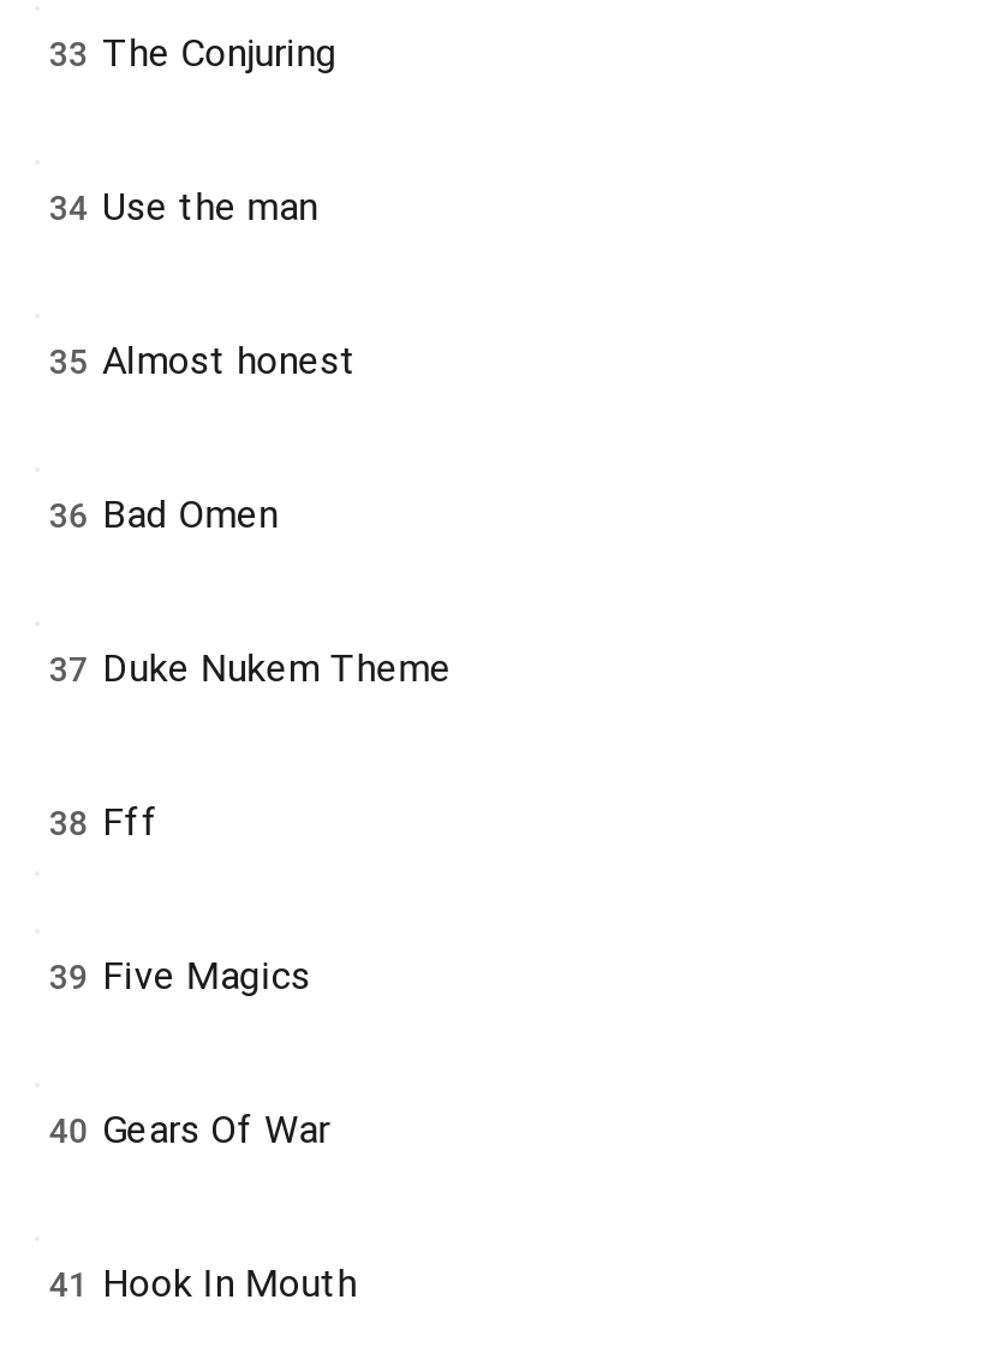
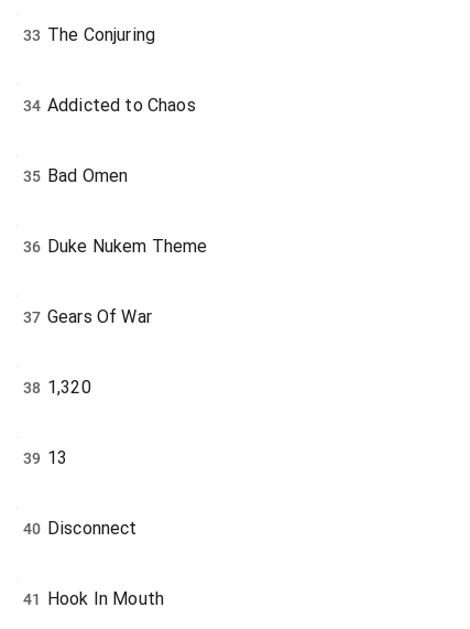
[49,184,318,230] 34 Use the man -> [23,95,196,116] 34 Addicted to Chaos
[49,338,357,383] 35 Almost honest -> [23,165,128,186] 35 Bad Omen
[49,491,278,537] 36 Bad Omen -> [23,236,208,257] 36 Duke Nukem Theme
[49,645,452,691] 37 Duke Nukem Theme -> [23,306,152,327] 37 Gears Of War
[49,799,159,845] 38 Fff -> [23,377,91,398] 38 1,320
[49,953,311,999] 39 Five Magics -> [23,447,67,468] 39 13
[49,1107,330,1152] 40 Gears Of War -> [23,518,137,539] 40 Disconnect

